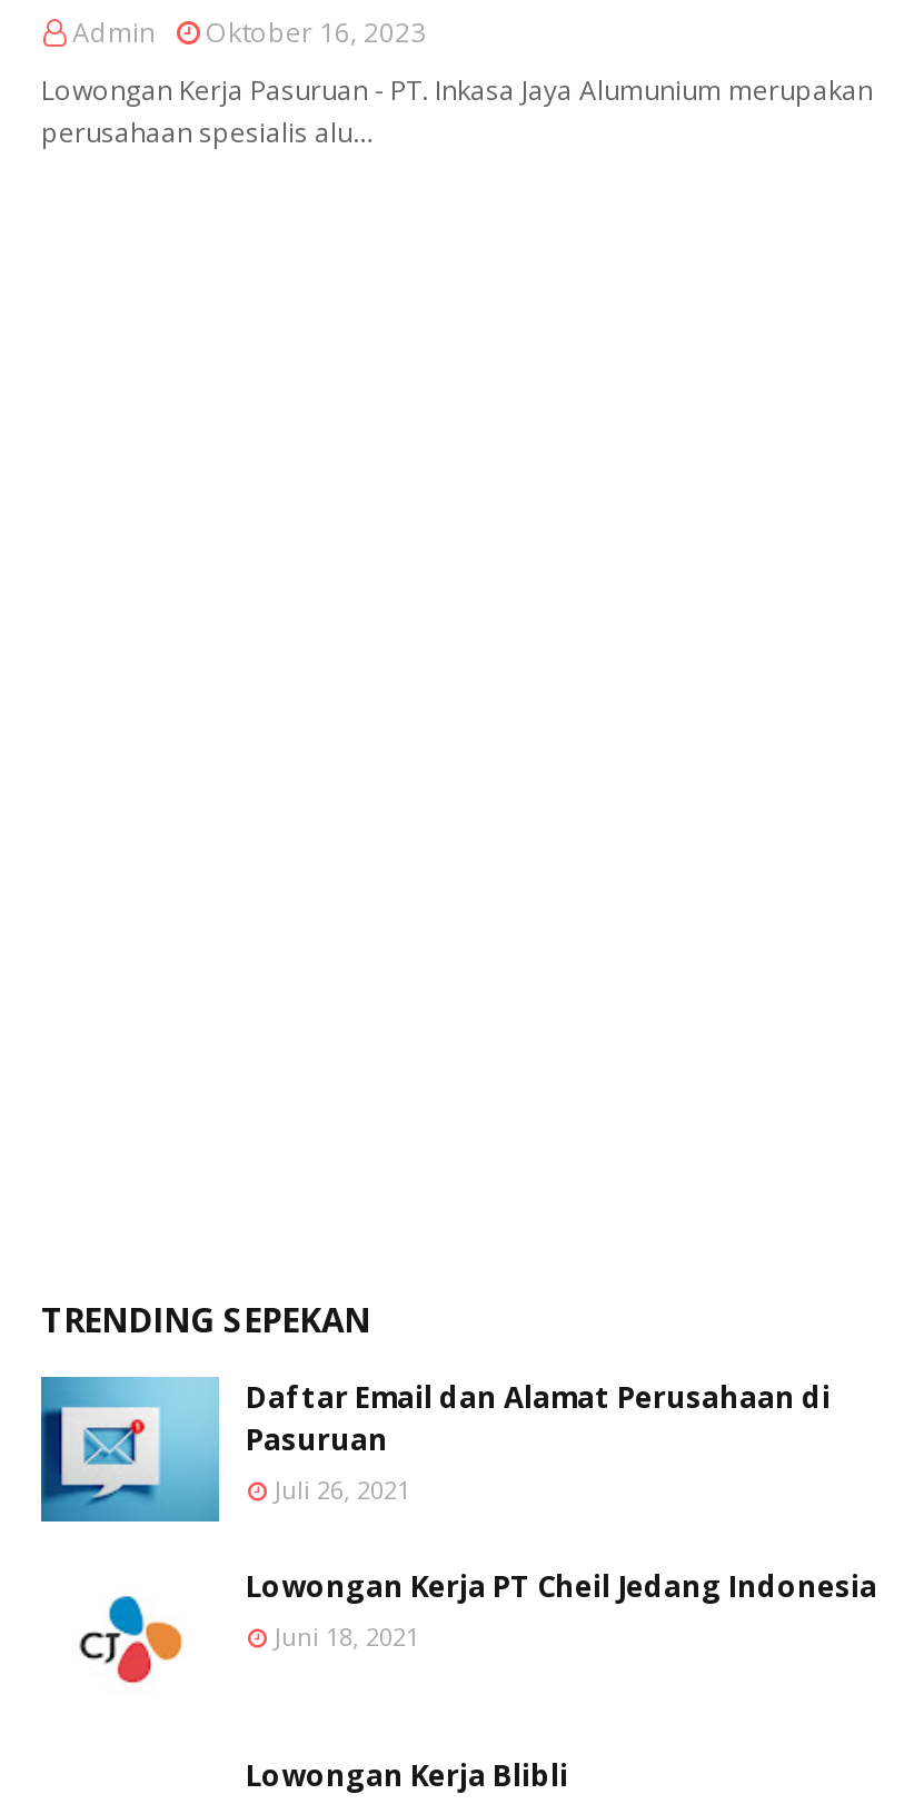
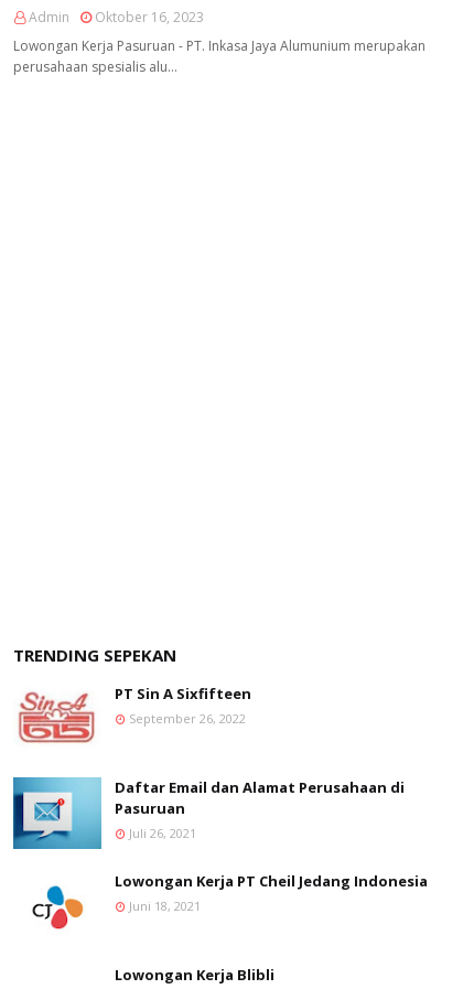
none -> [17,683,251,743] [image] | PT Sin A Sixfifteen | September 26, 2022

